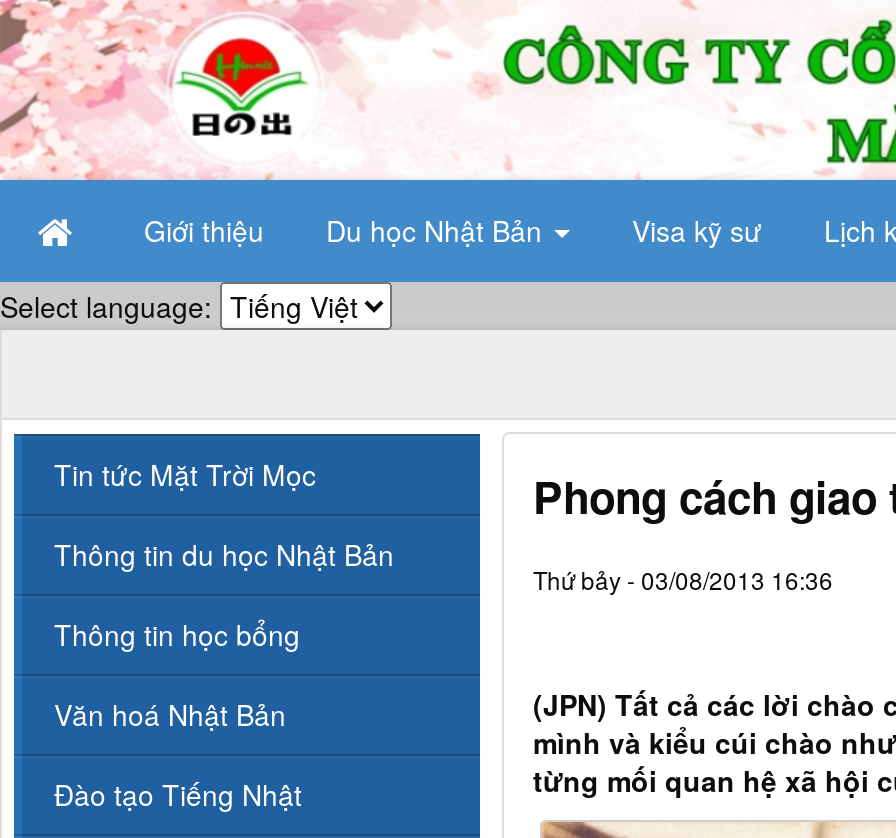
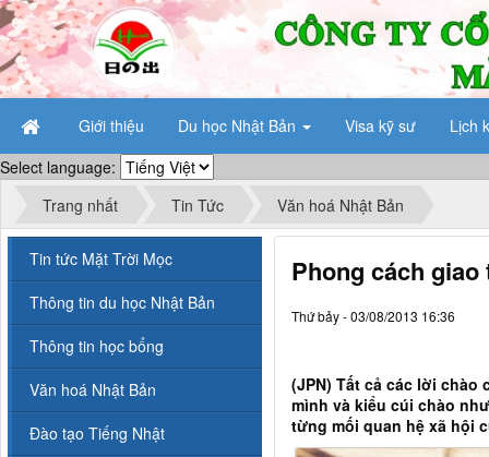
none -> [43,194,404,216] Trang nhất | Tin Tức | Văn hoá Nhật Bản

